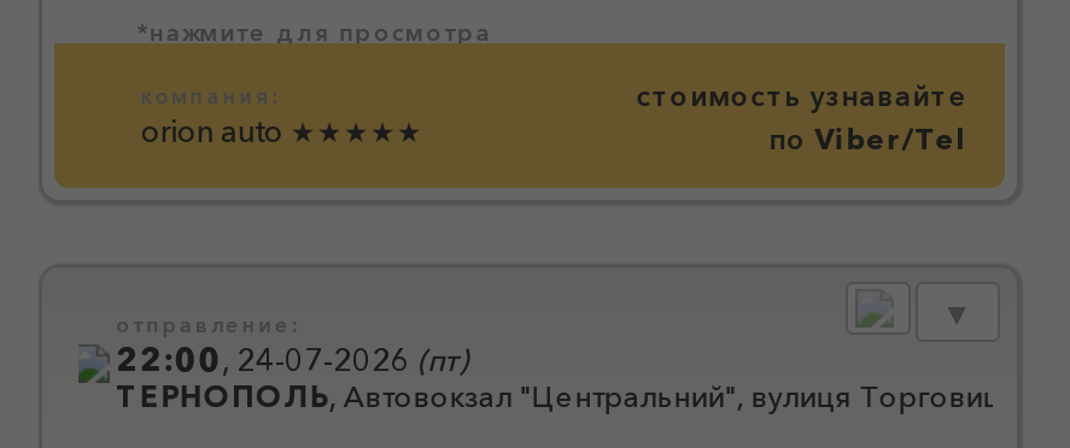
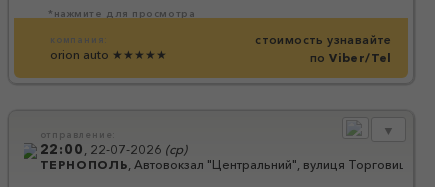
[116,339,468,378] 22:00, 24-07-2026 (пт) -> [39,141,186,157] 22:00, 22-07-2026 (ср)

